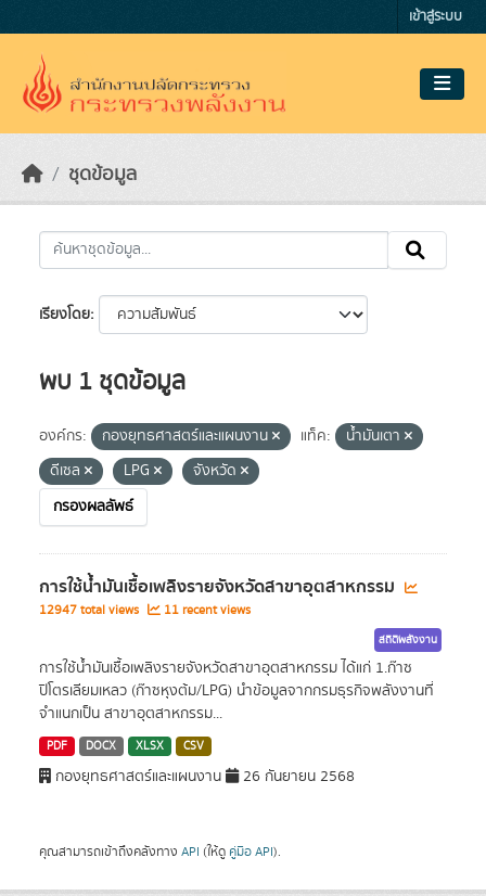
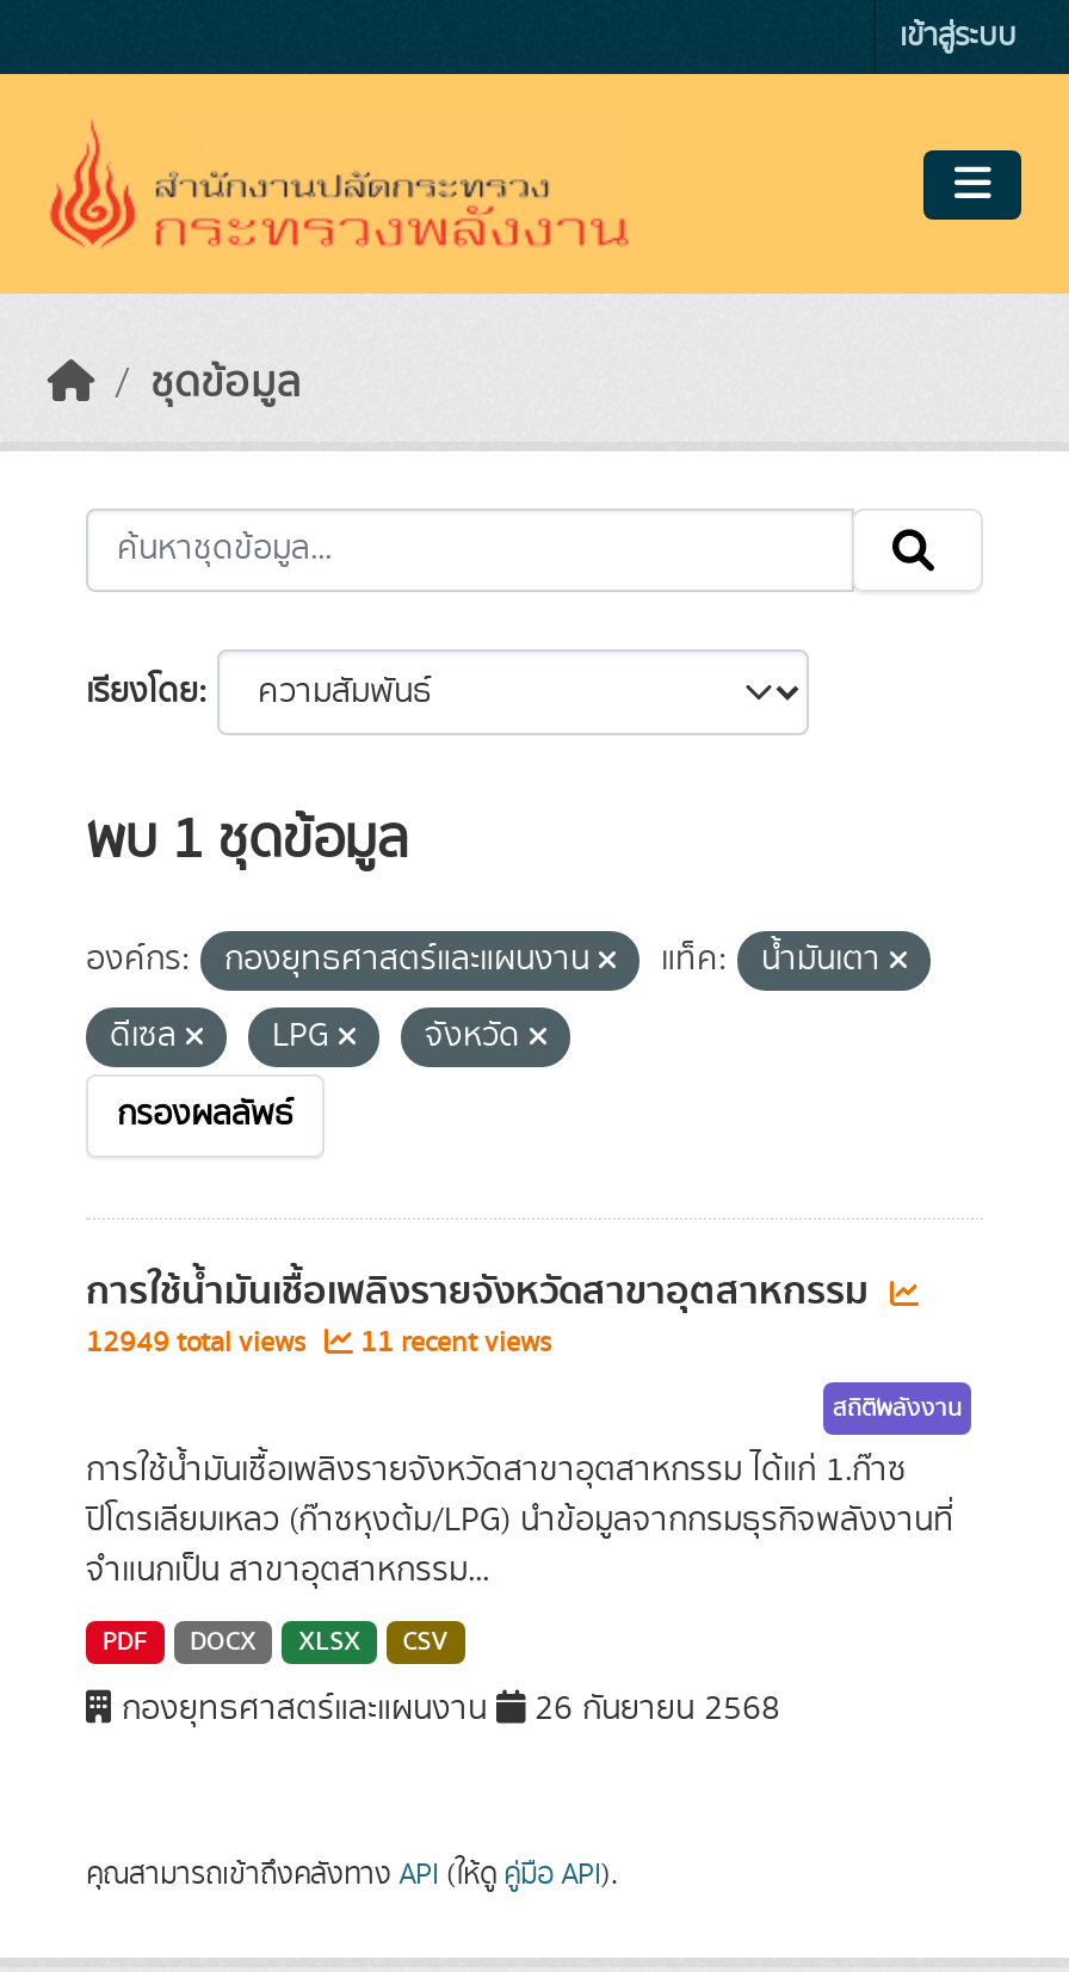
[39,601,251,619] 12947 total views 11 recent views -> [86,1323,551,1363] 12949 total views 11 recent views

